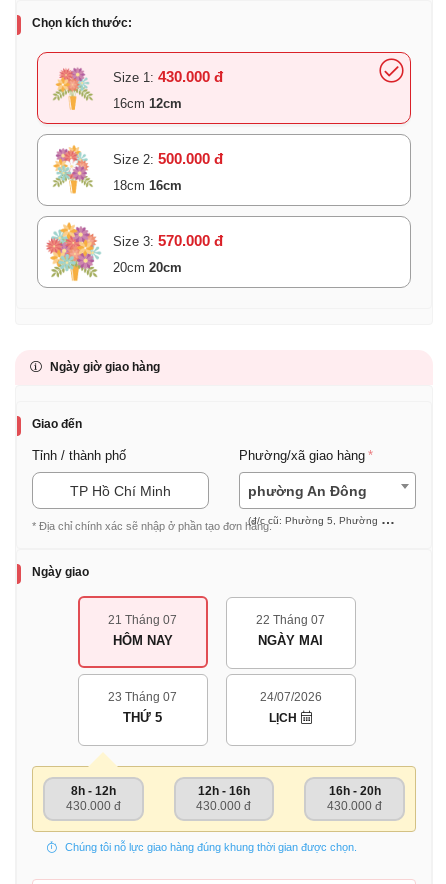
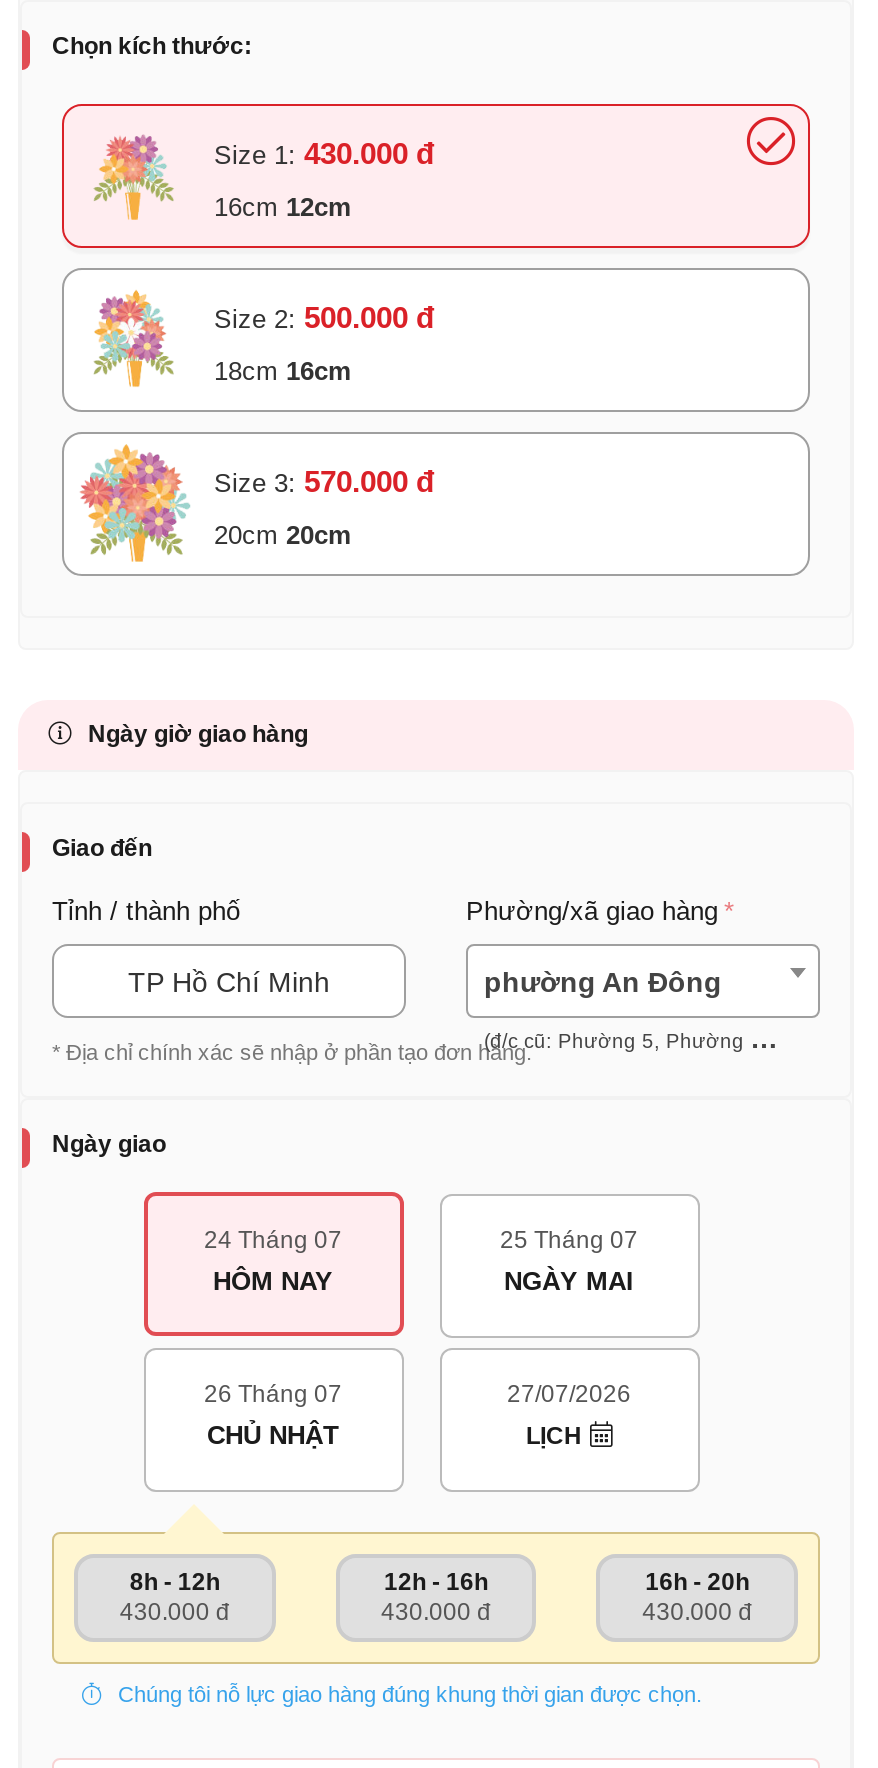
[108,613,177,627] 21 Tháng 07 -> [204,1226,342,1254] 24 Tháng 07
[256,613,325,627] 22 Tháng 07 -> [500,1226,638,1254] 25 Tháng 07
[108,690,177,725] 23 Tháng 07 | THỨ 5 -> [204,1380,342,1450] 26 Tháng 07 | CHỦ NHẬT
[259,690,321,704] 24/07/2026 -> [507,1380,631,1408] 27/07/2026

